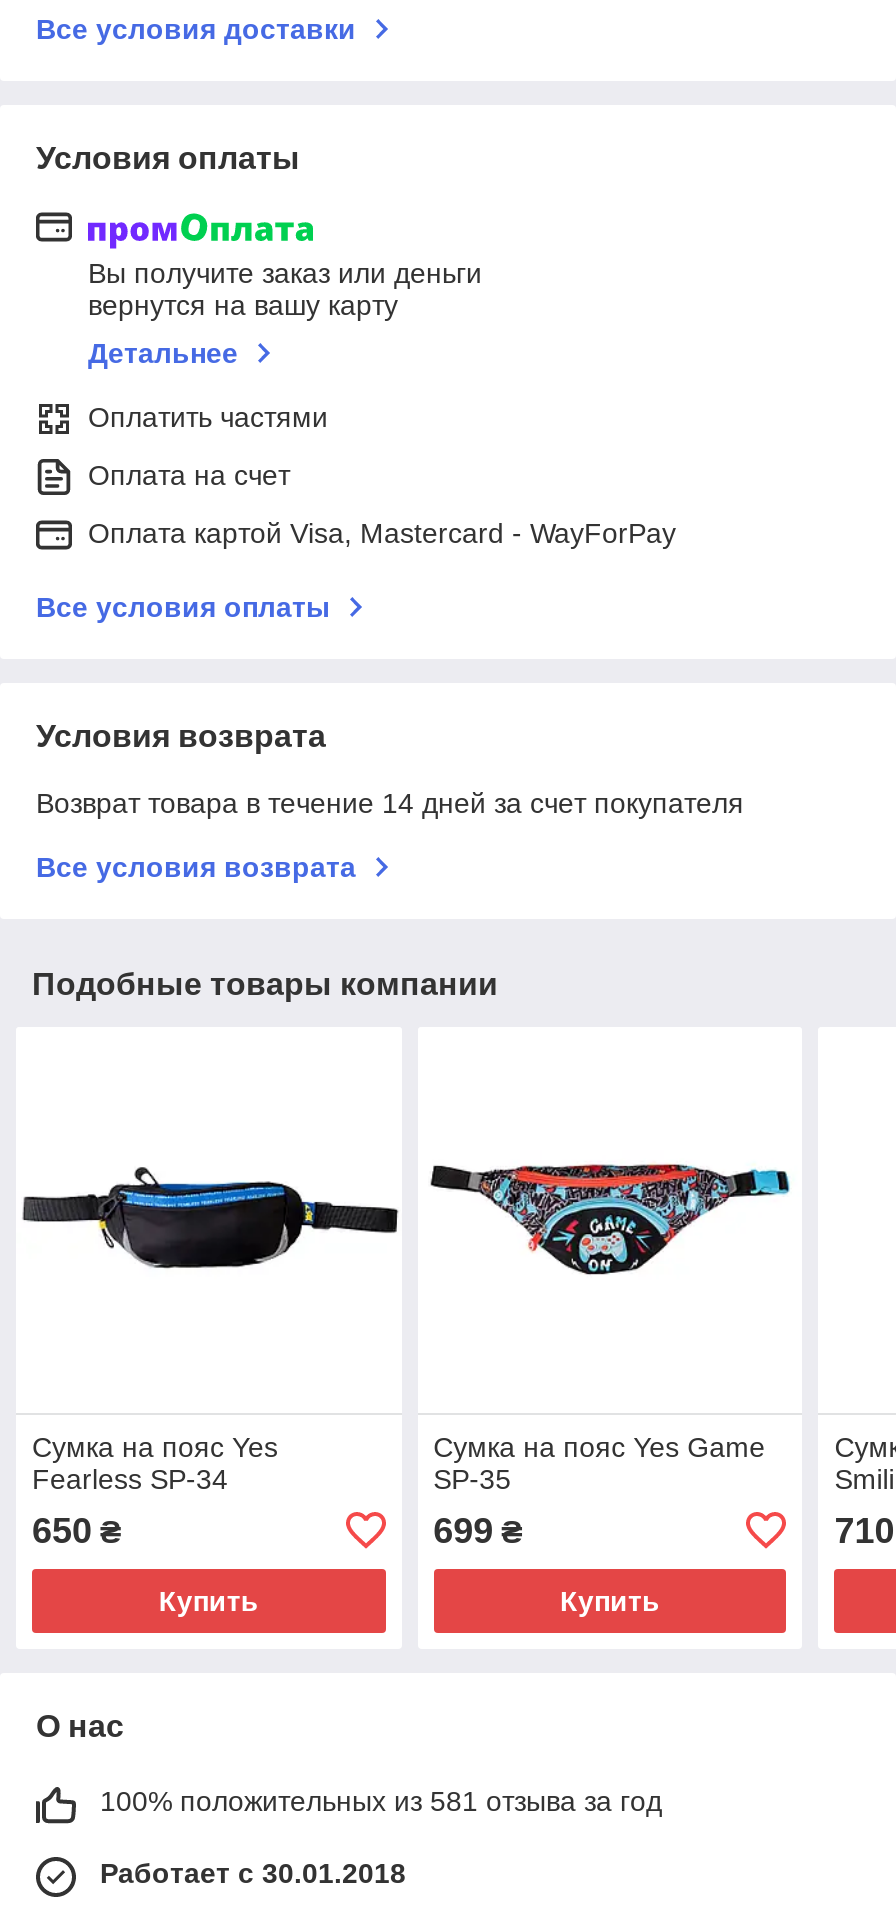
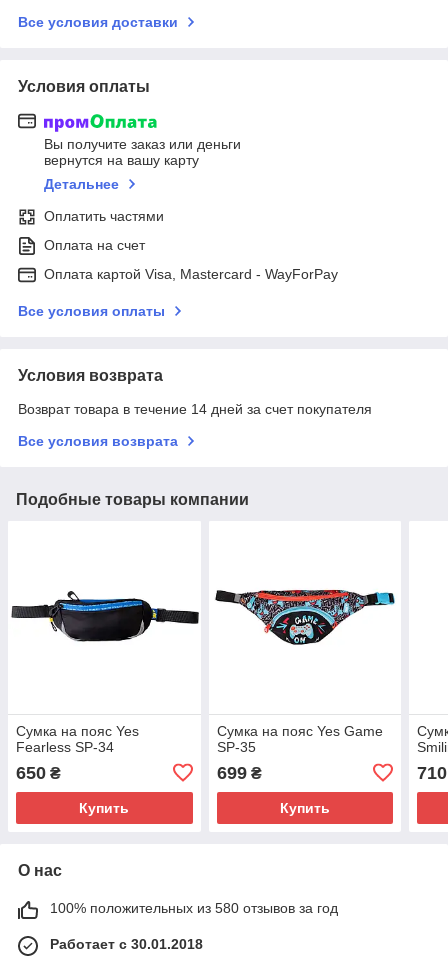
[100,1785,662,1817] 100% положительных из 581 отзыва за год -> [50,900,338,916] 100% положительных из 580 отзывов за год

